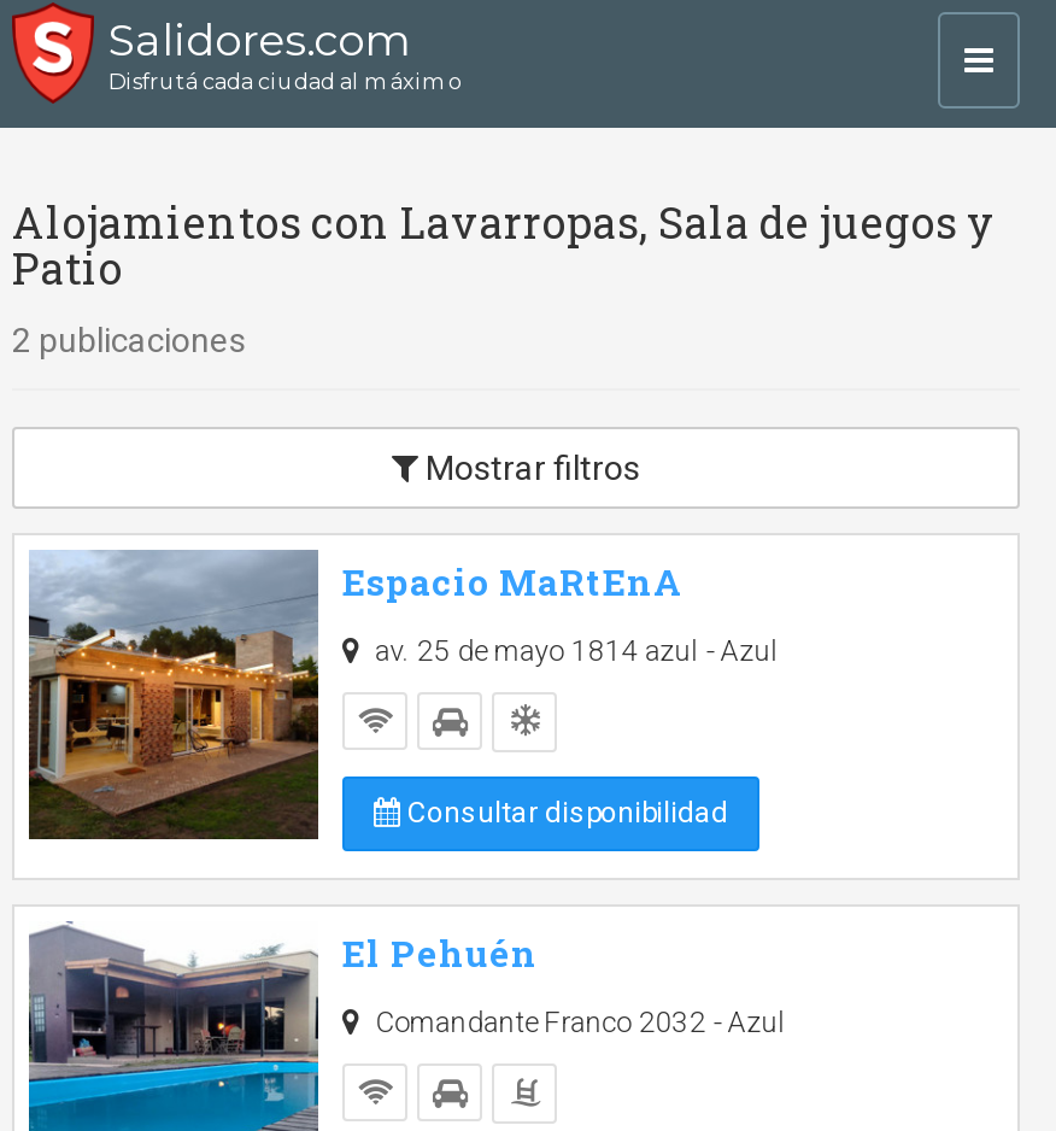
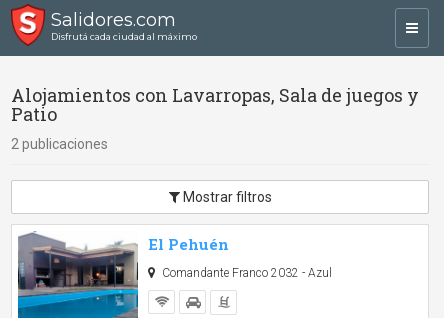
[27,550,778,842] [image] | Espacio MaRtEnA | av. 25 de mayo 1814 azul - Azul -> none
[400,795,728,829] Consultar disponibilidad -> none

